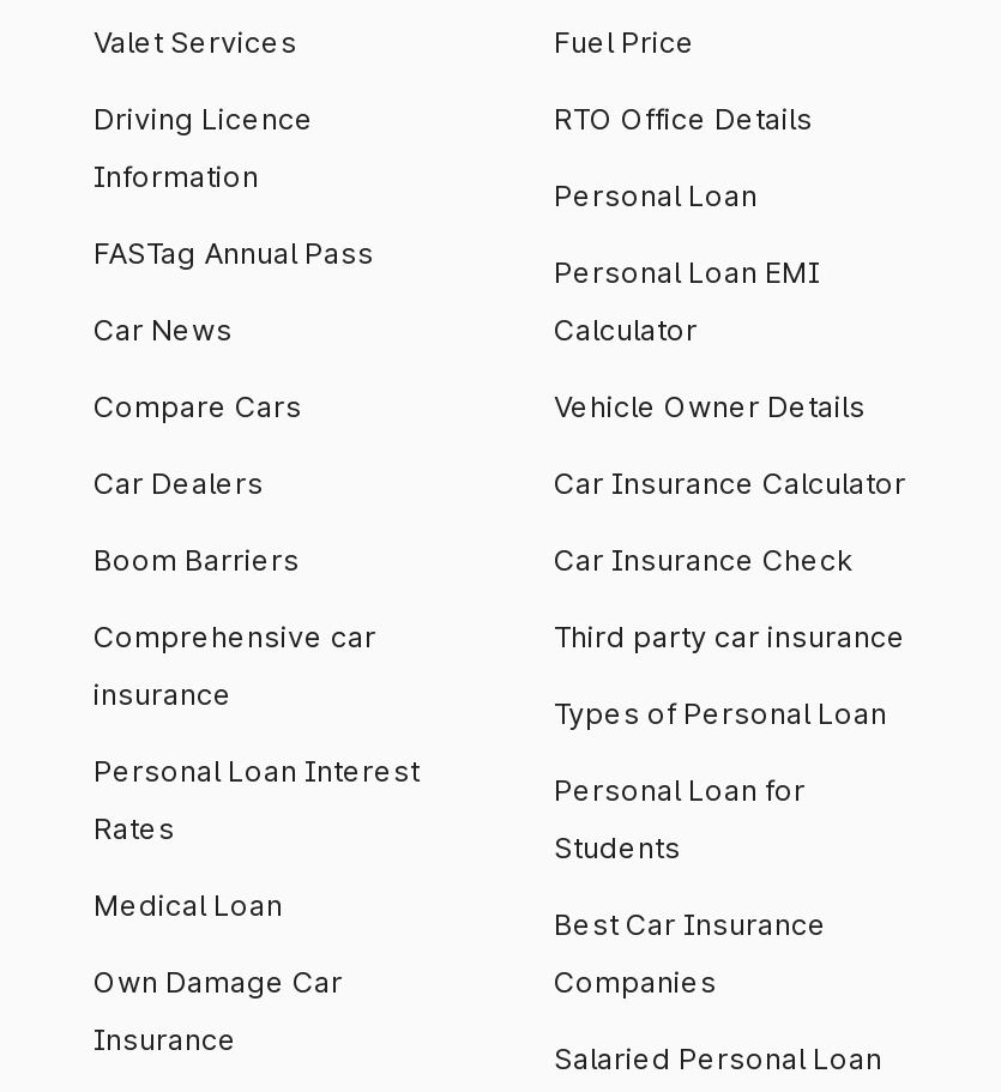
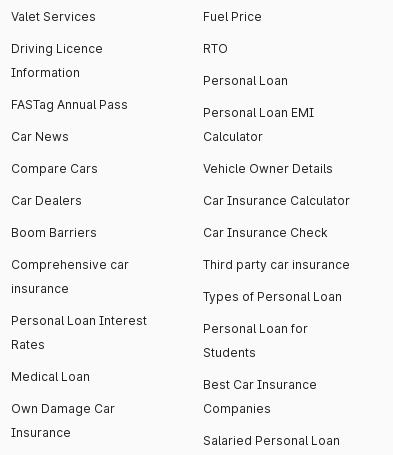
[554,101,813,137] RTO Office Details -> [203,41,228,56] RTO

